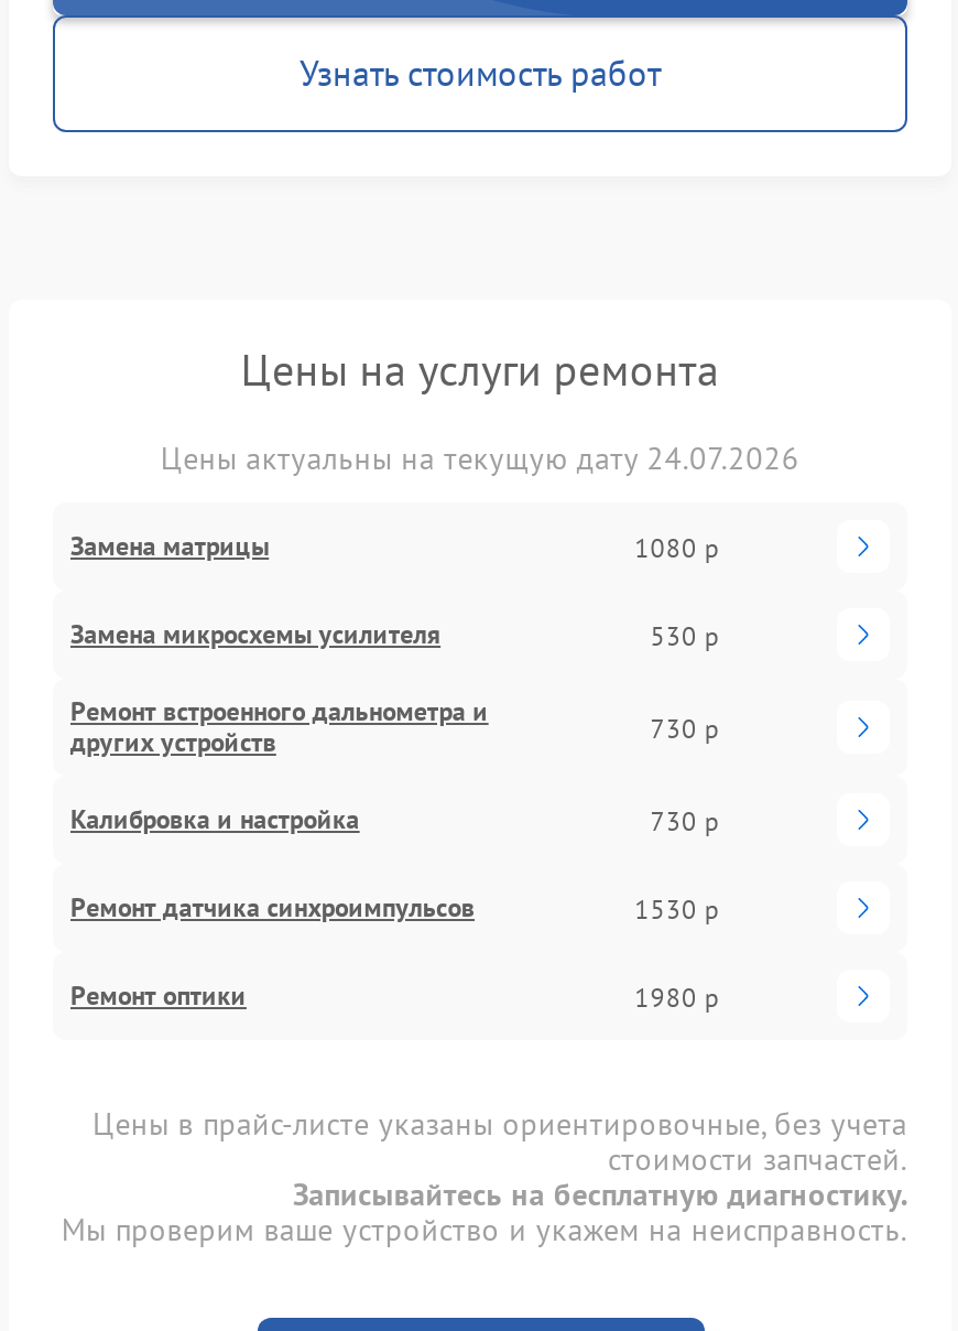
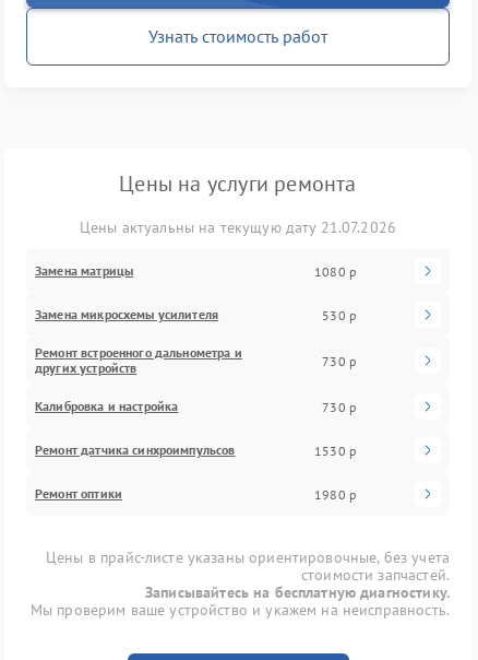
[161,439,800,478] Цены актуальны на текущую дату 24.07.2026 -> [80,217,396,237] Цены актуальны на текущую дату 21.07.2026

